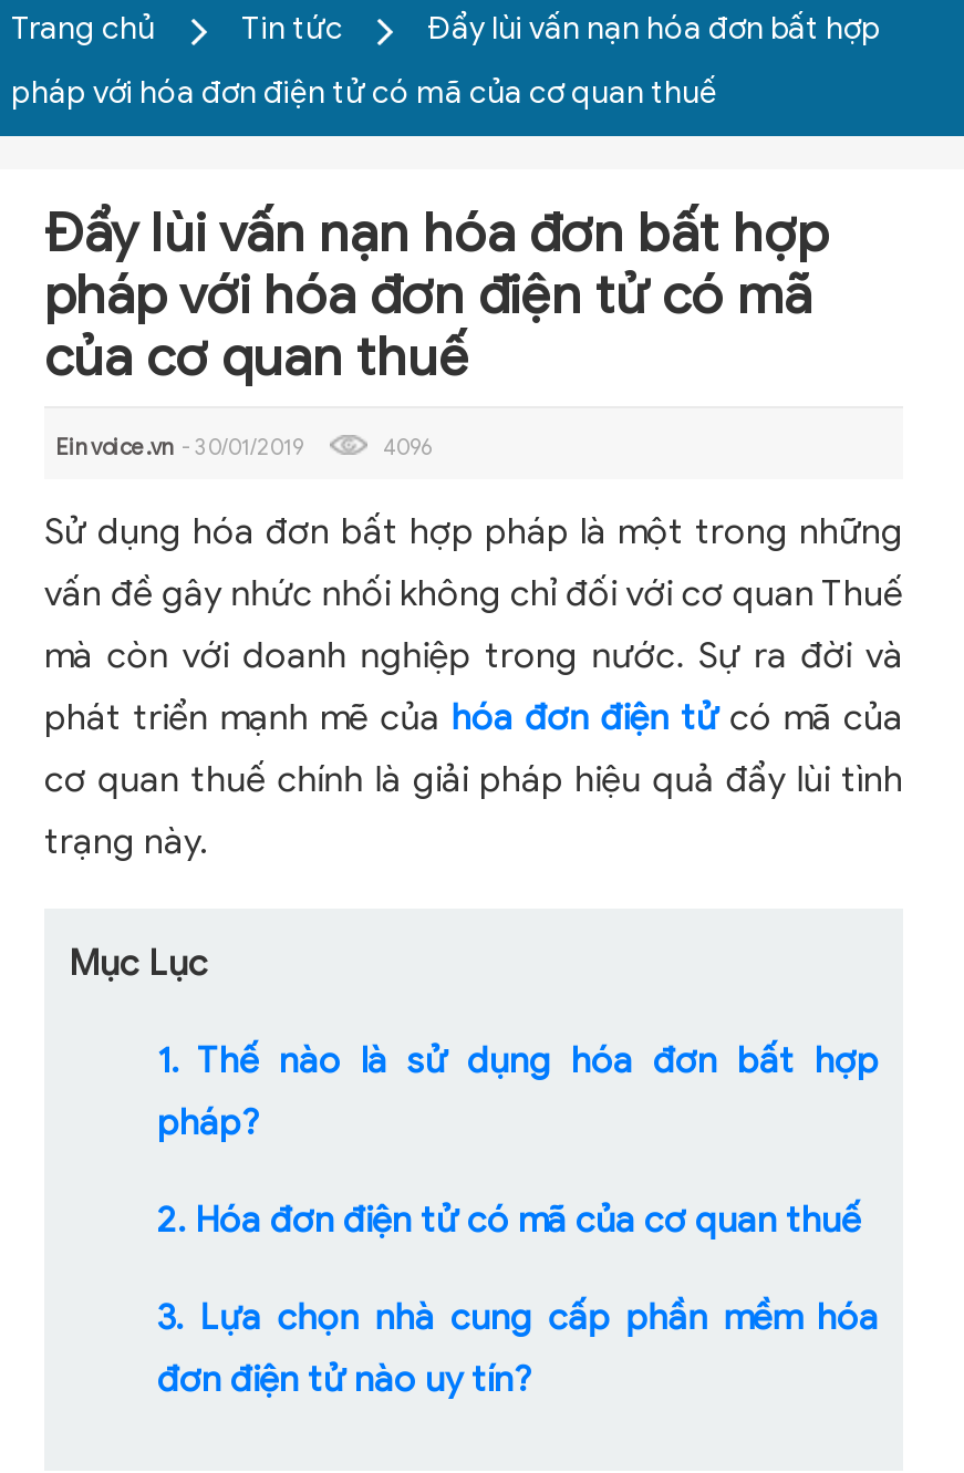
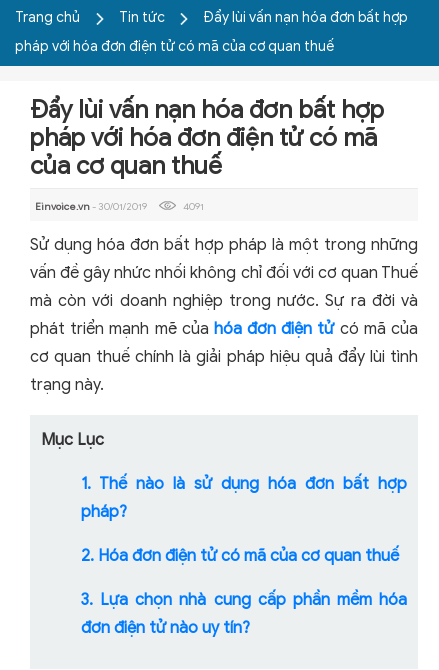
[383,433,432,461] 4096 -> [183,200,204,213] 4091

